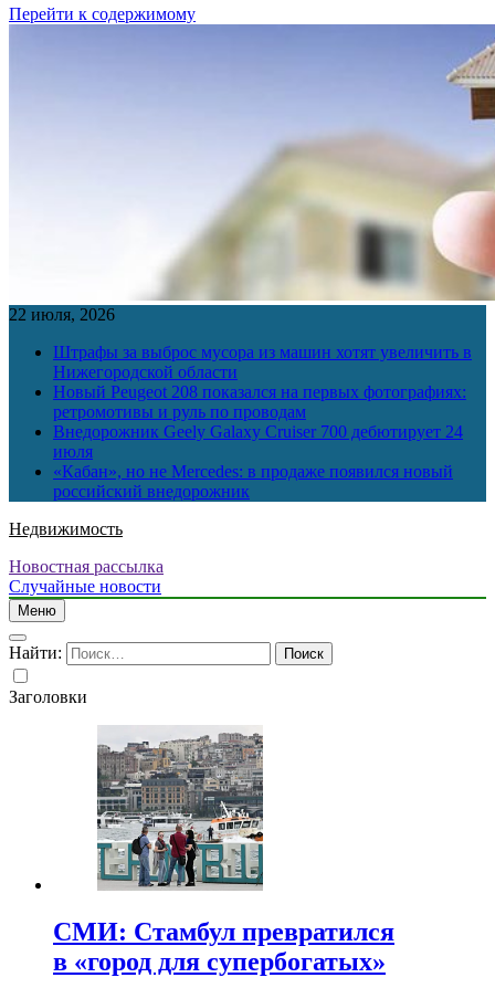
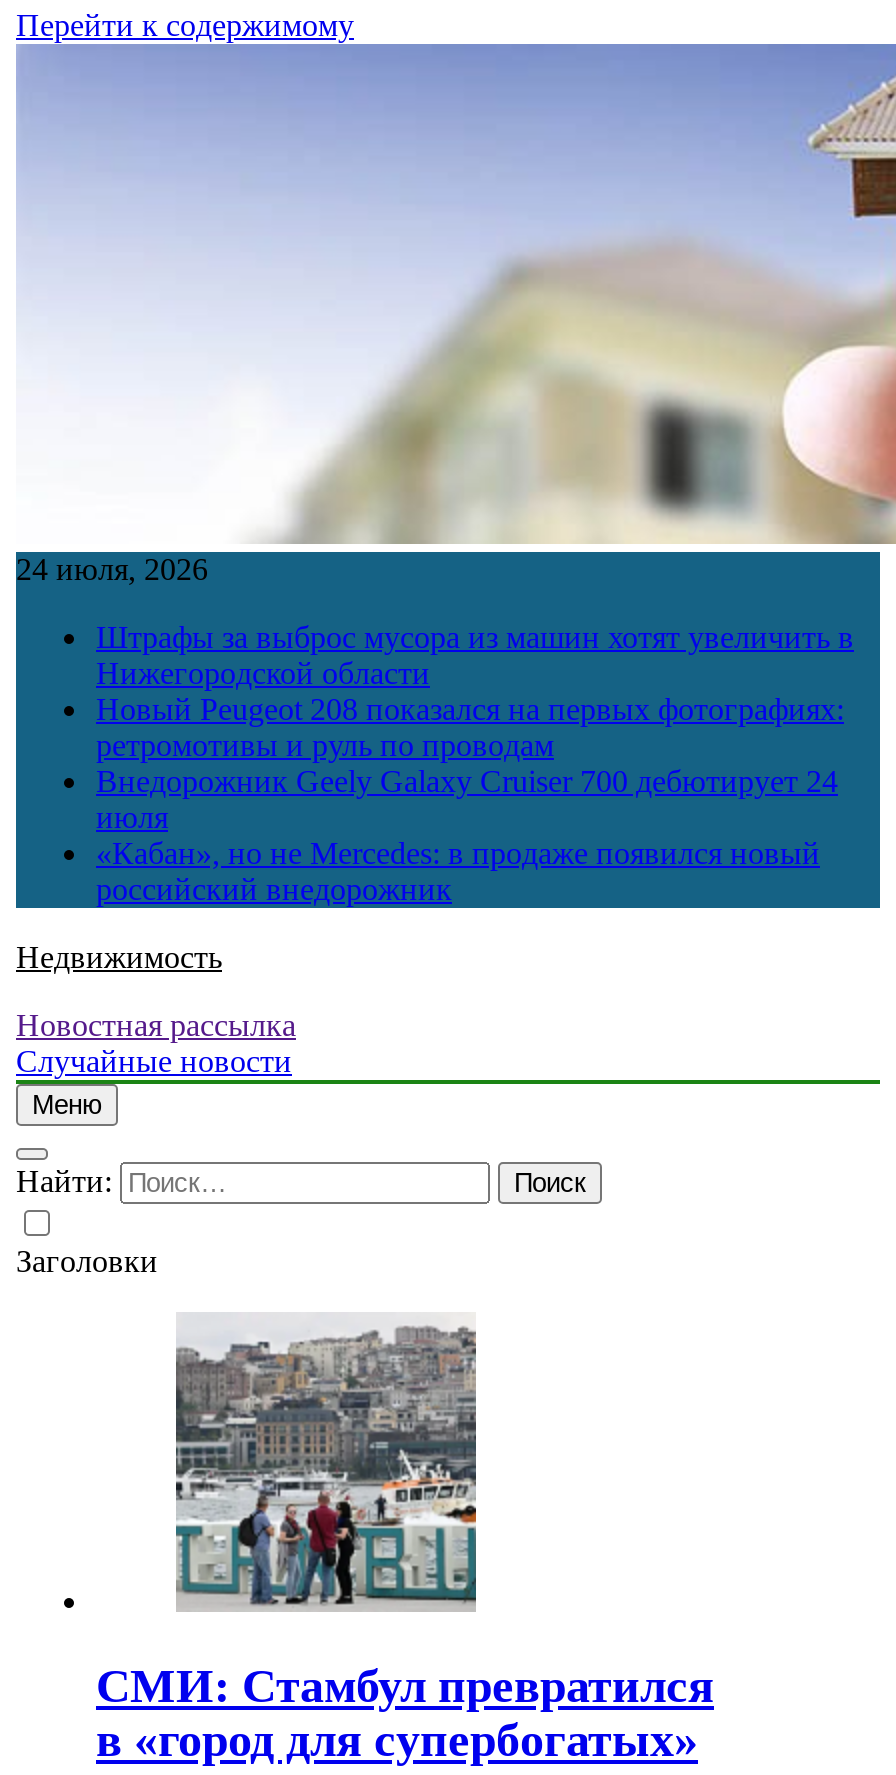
[9,305,115,324] 22 июля, 2026 -> [16,552,208,586] 24 июля, 2026

